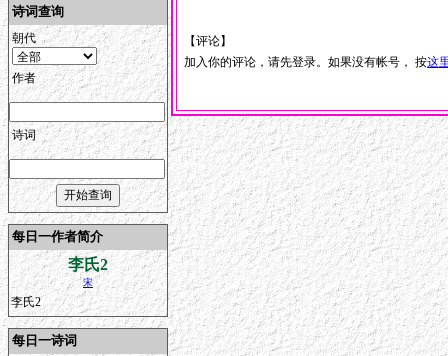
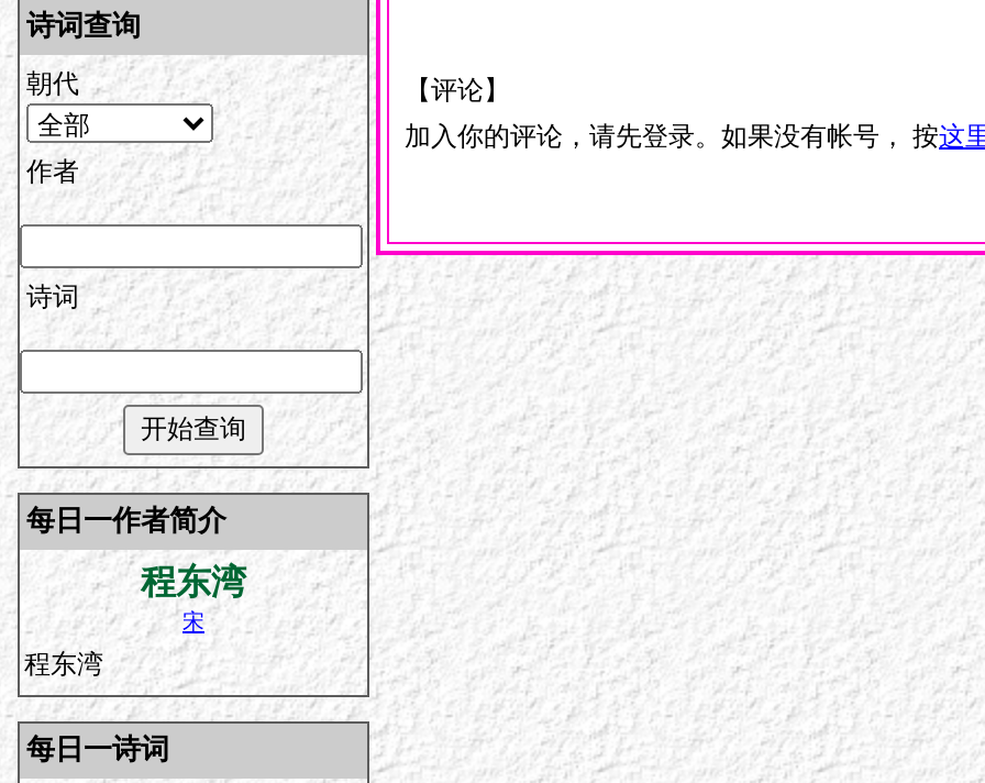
[68,256,108,273] 李氏2 -> [141,563,246,600] 程东湾
[11,295,41,309] 李氏2 -> [24,649,103,680] 程东湾

